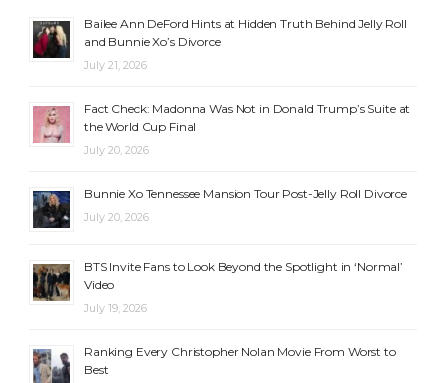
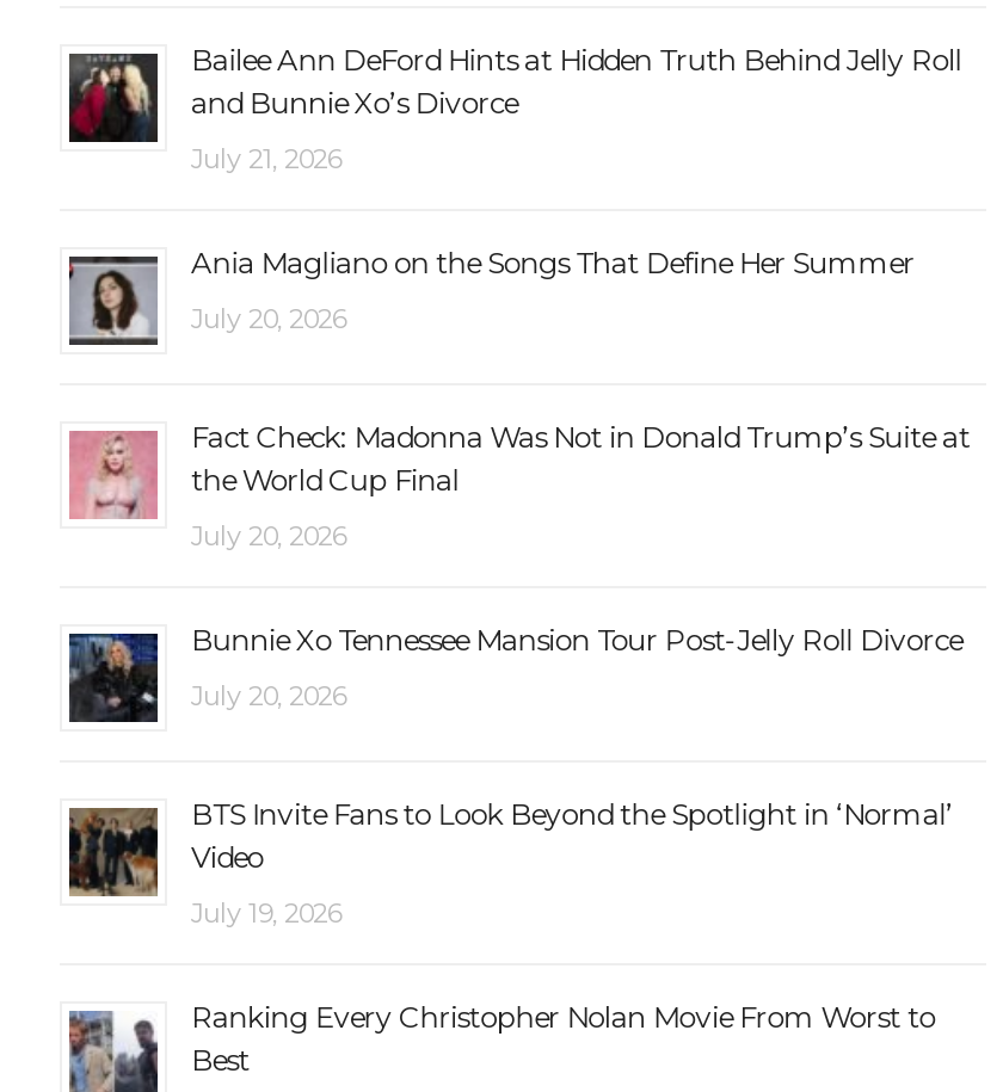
none -> [67,244,915,347] [image] | Ania Magliano on the Songs That Define Her Summer | July 20, 2026

